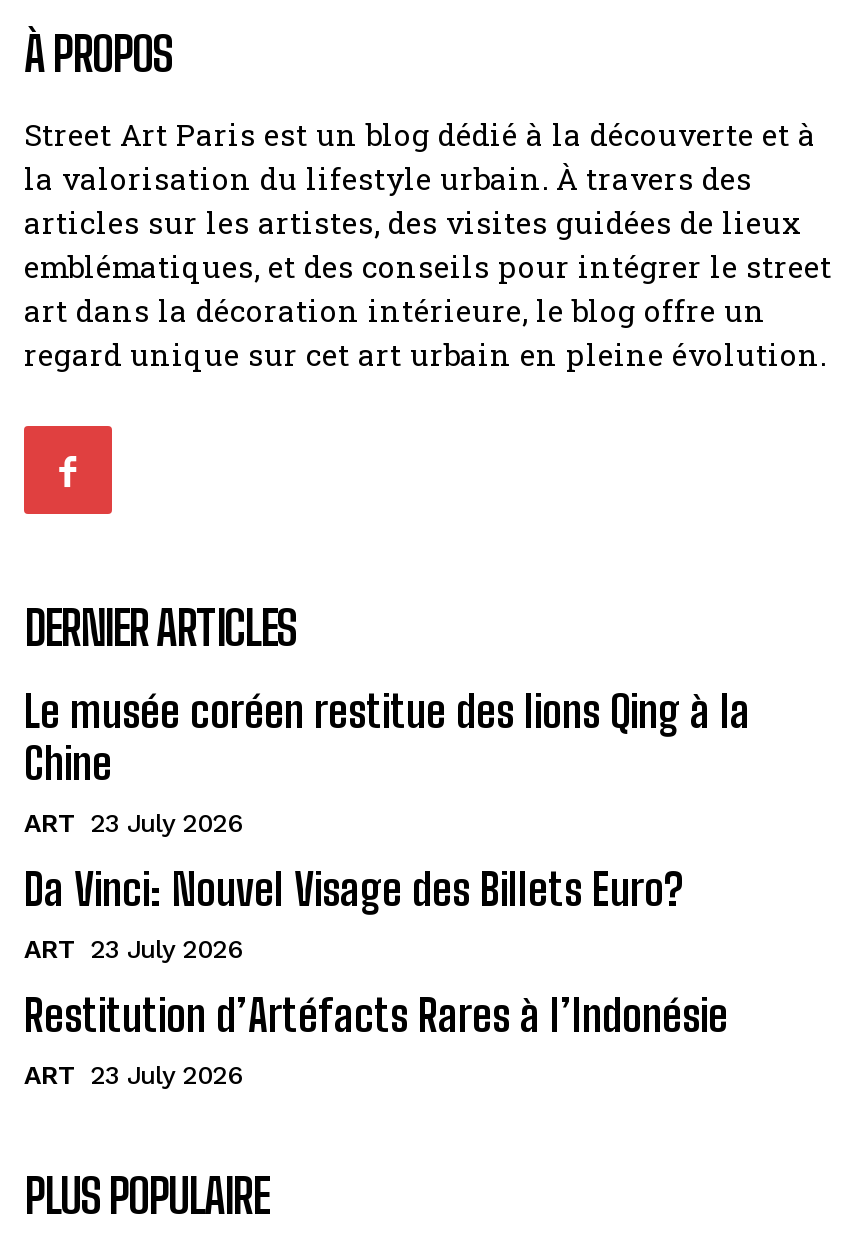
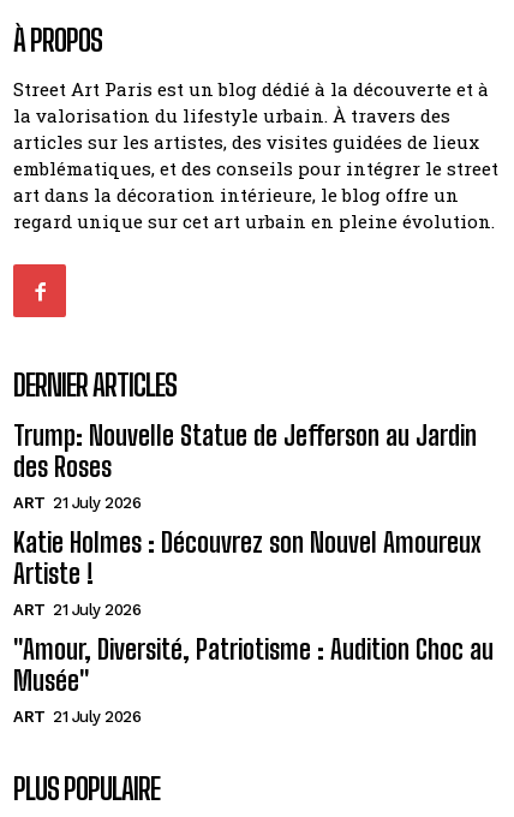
[24,684,750,1090] Le musée coréen restitue des lions Qing à la | Chine | ART 23 July 2026 | Da Vinci: Nouvel Visage des Billets Euro? | ART 23 July 2026 | Restitution d’Artéfacts Rares à l’Indonésie | ART 23 July 2026 -> [13,420,494,726] Trump: Nouvelle Statue de Jefferson au Jardin | des Roses | ART 21 July 2026 | Katie Holmes : Découvrez son Nouvel Amoureux | Artiste ! | ART 21 July 2026 | "Amour, Diversité, Patriotisme : Audition Choc au | Musée" | ART 21 July 2026

